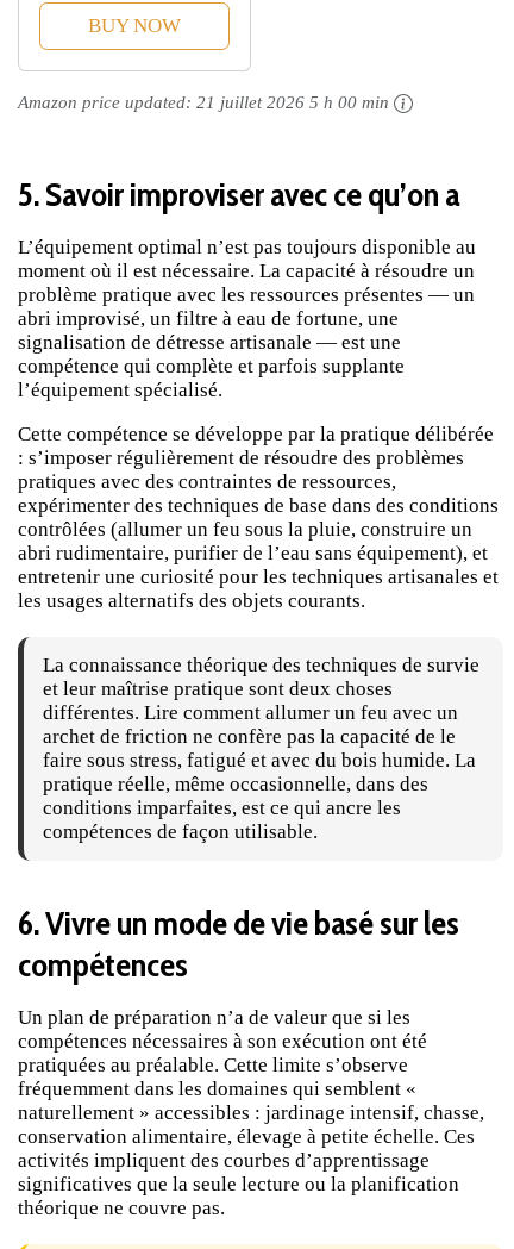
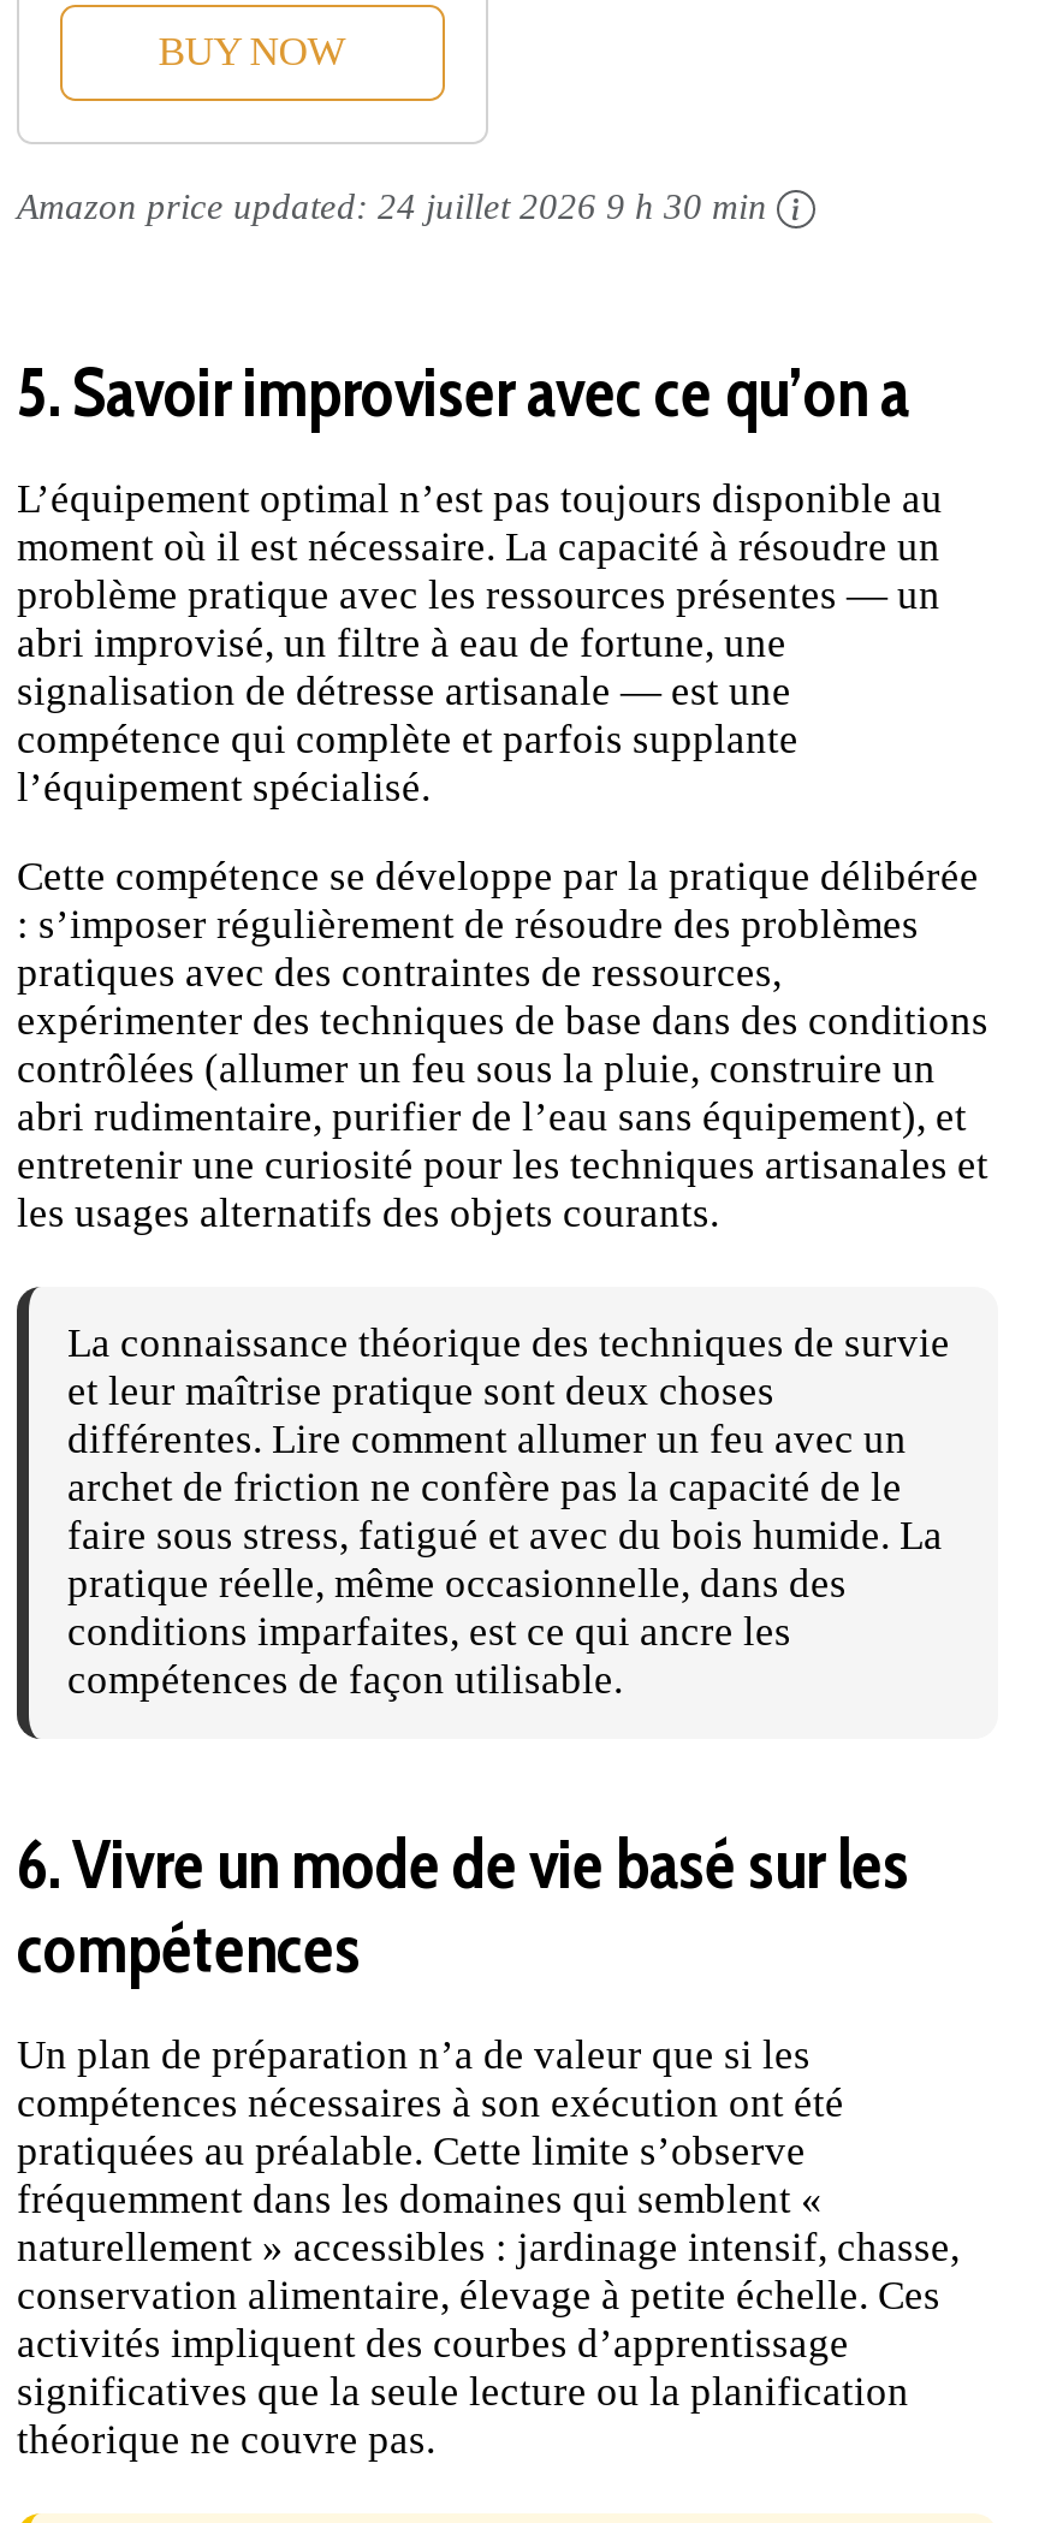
[18,92,389,111] Amazon price updated: 21 juillet 2026 5 h 00 min -> [17,186,767,225] Amazon price updated: 24 juillet 2026 9 h 30 min

